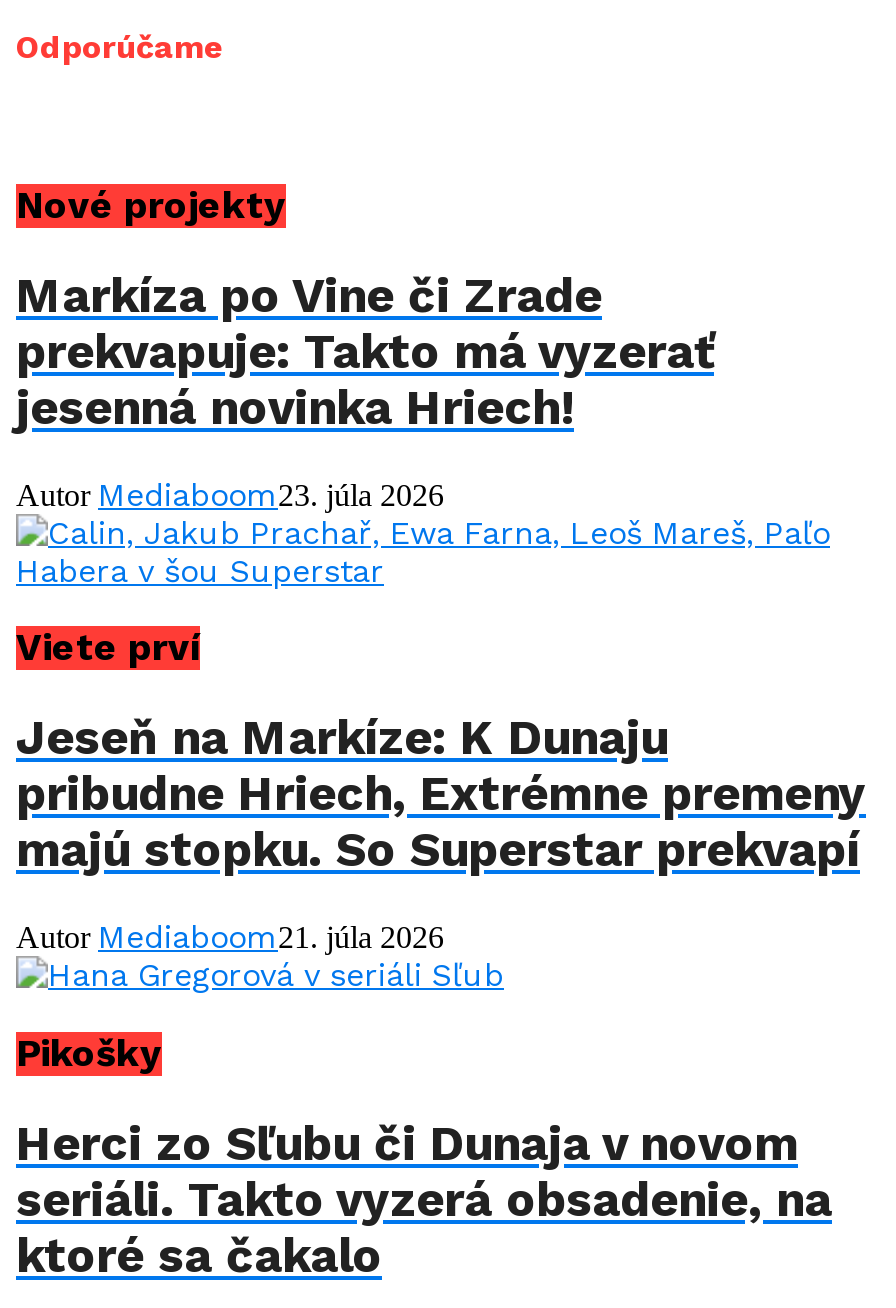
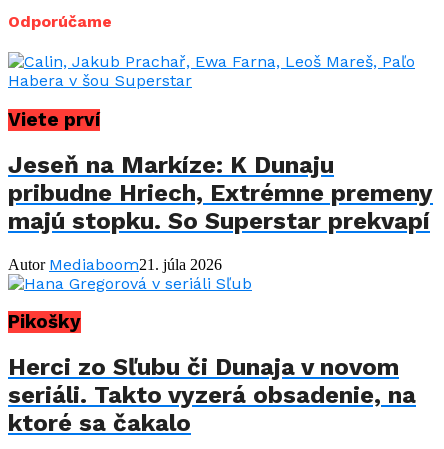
[16,184,714,513] Nové projekty | Markíza po Vine či Zrade | prekvapuje: Takto má vyzerať | jesenná novinka Hriech! | Autor Mediaboom23. júla 2026 -> none

